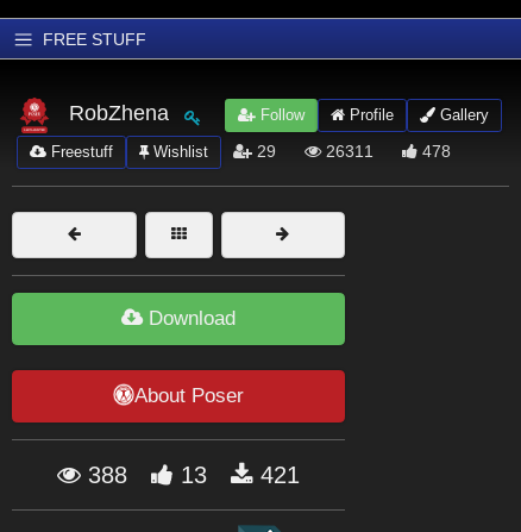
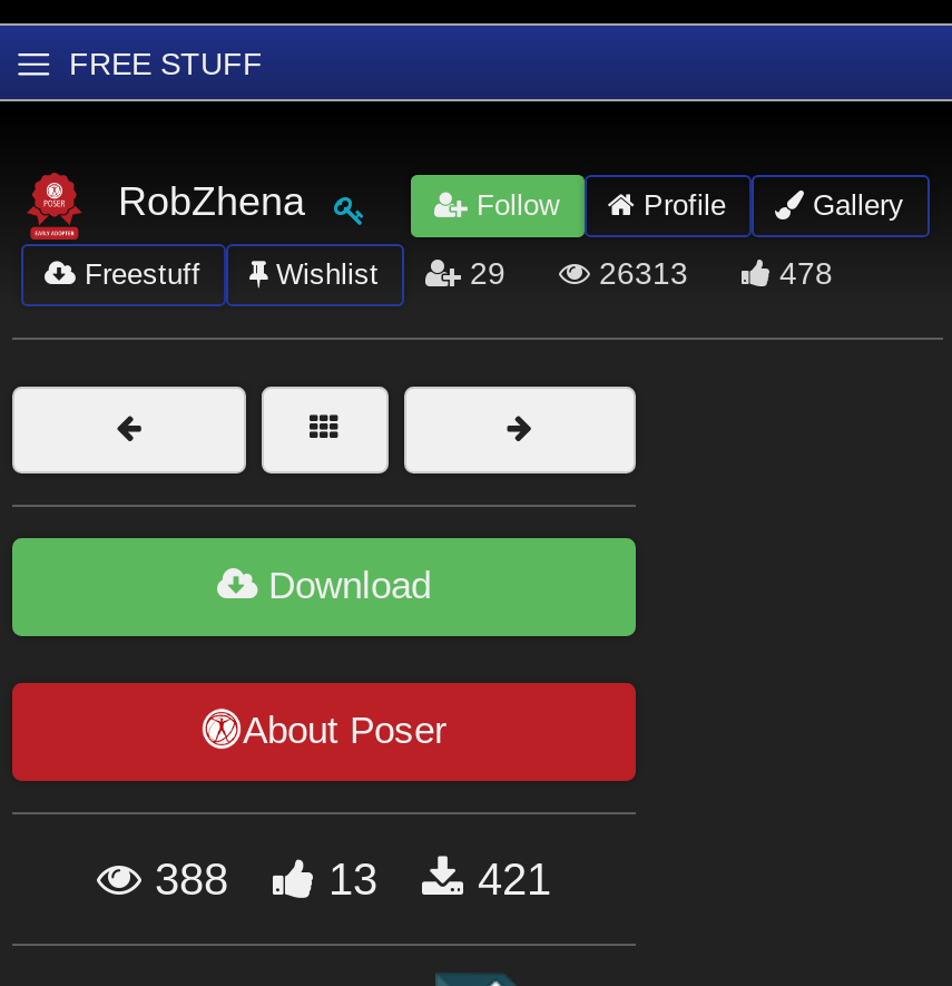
[321,141,373,160] 26311 -> [590,255,688,290] 26313

